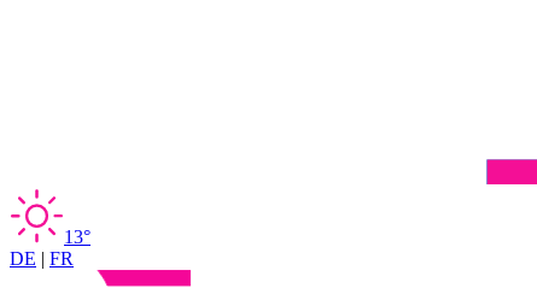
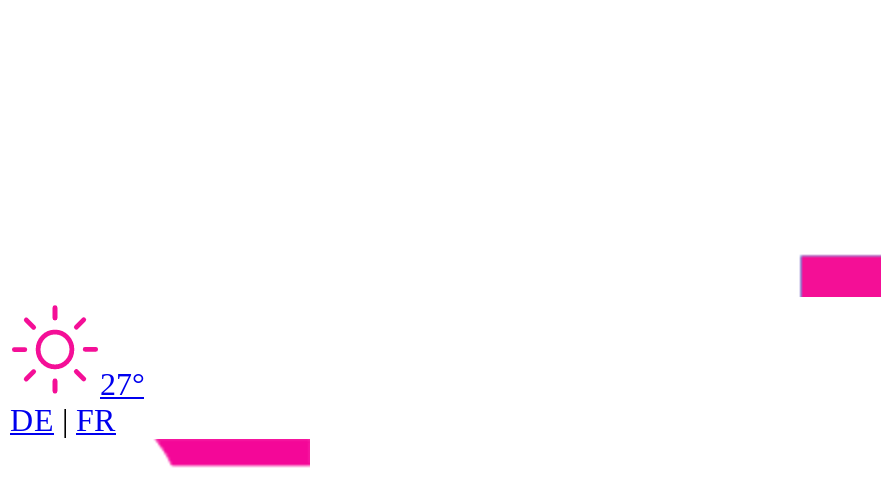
[64,227,91,247] 13° -> [100,367,144,401] 27°

